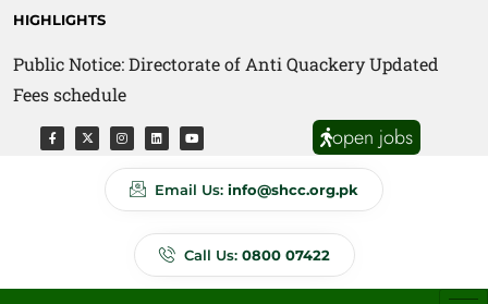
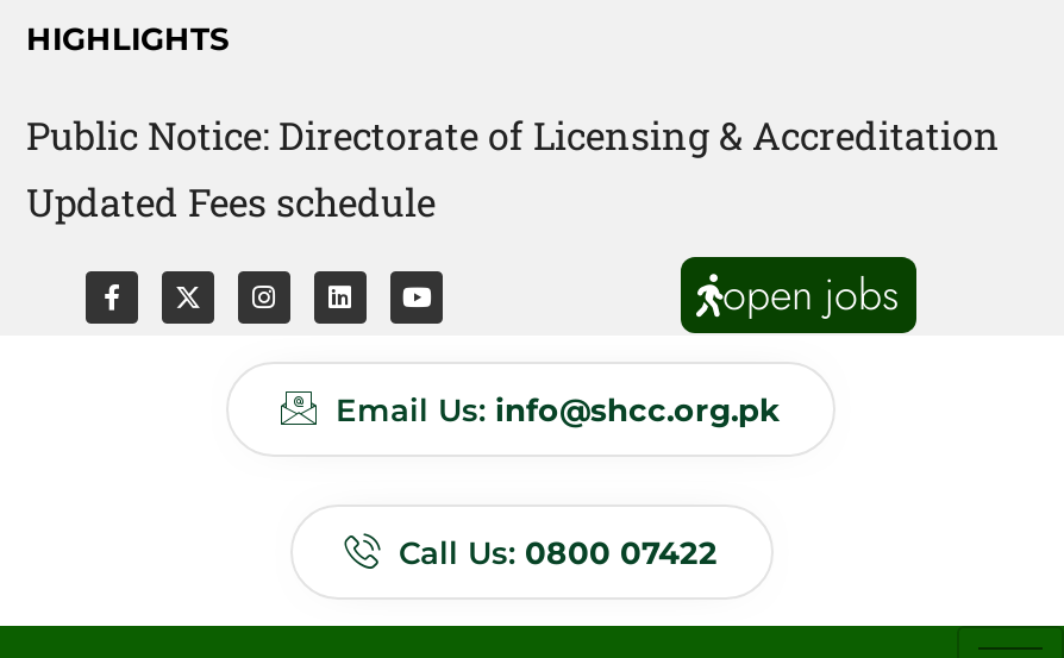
[13,52,439,106] Public Notice: Directorate of Anti Quackery Updated | Fees schedule -> [26,109,1000,226] Public Notice: Directorate of Licensing & Accreditation | Updated Fees schedule

